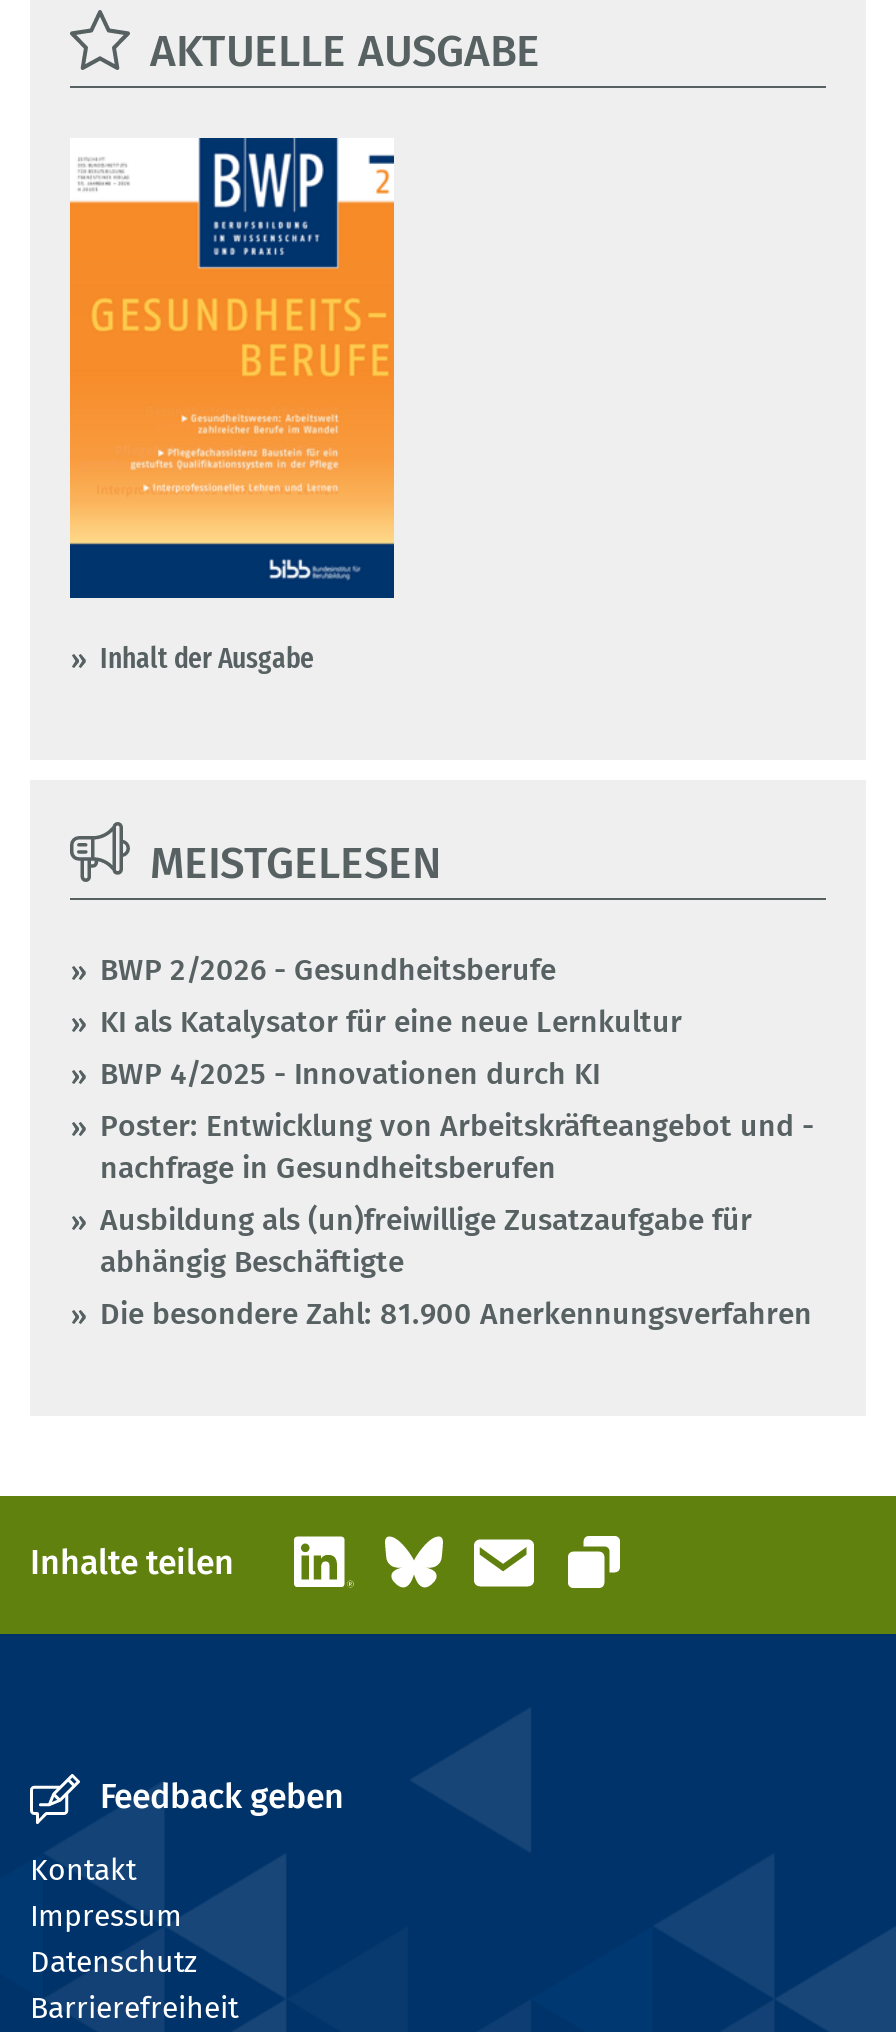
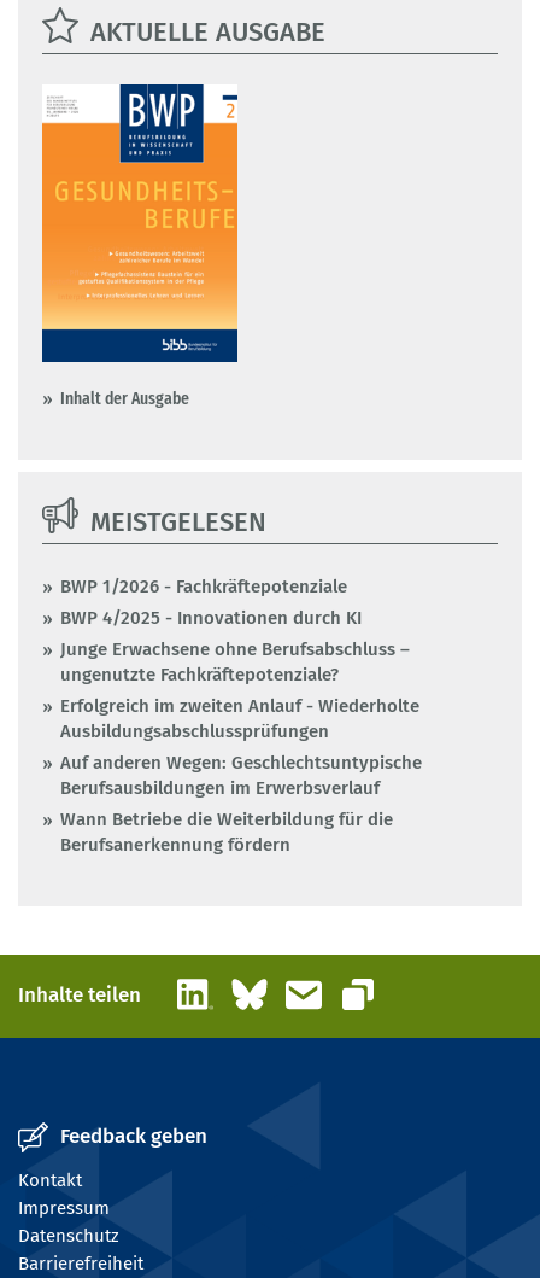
[100,952,682,1040] BWP 2/2026 - Gesundheitsberufe | KI als Katalysator für eine neue Lernkultur -> [60,576,347,597] BWP 1/2026 - Fachkräftepotenziale
moved [100,1056,600,1092] -> [60,607,362,629]: BWP 4/2025 - Innovationen durch KI
[100,1108,814,1332] Poster: Entwicklung von Arbeitskräfteangebot und - | nachfrage in Gesundheitsberufen | Ausbildung als (un)freiwillige Zusatzaufgabe für | abhängig Beschäftigte | Die besondere Zahl: 81.900 Anerkennungsverfahren -> [60,638,422,855] Junge Erwachsene ohne Berufsabschluss – | ungenutzte Fachkräftepotenziale? | Erfolgreich im zweiten Anlauf - Wiederholte | Ausbildungsabschlussprüfungen | Auf anderen Wegen: Geschlechtsuntypische | Berufsausbildungen im Erwerbsverlauf | Wann Betriebe die Weiterbildung für die | Berufsanerkennung fördern

